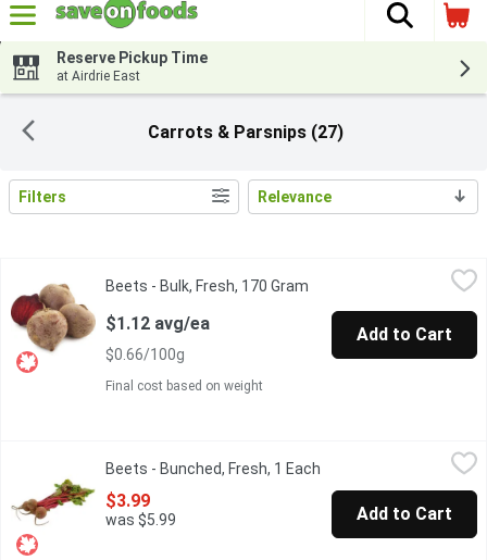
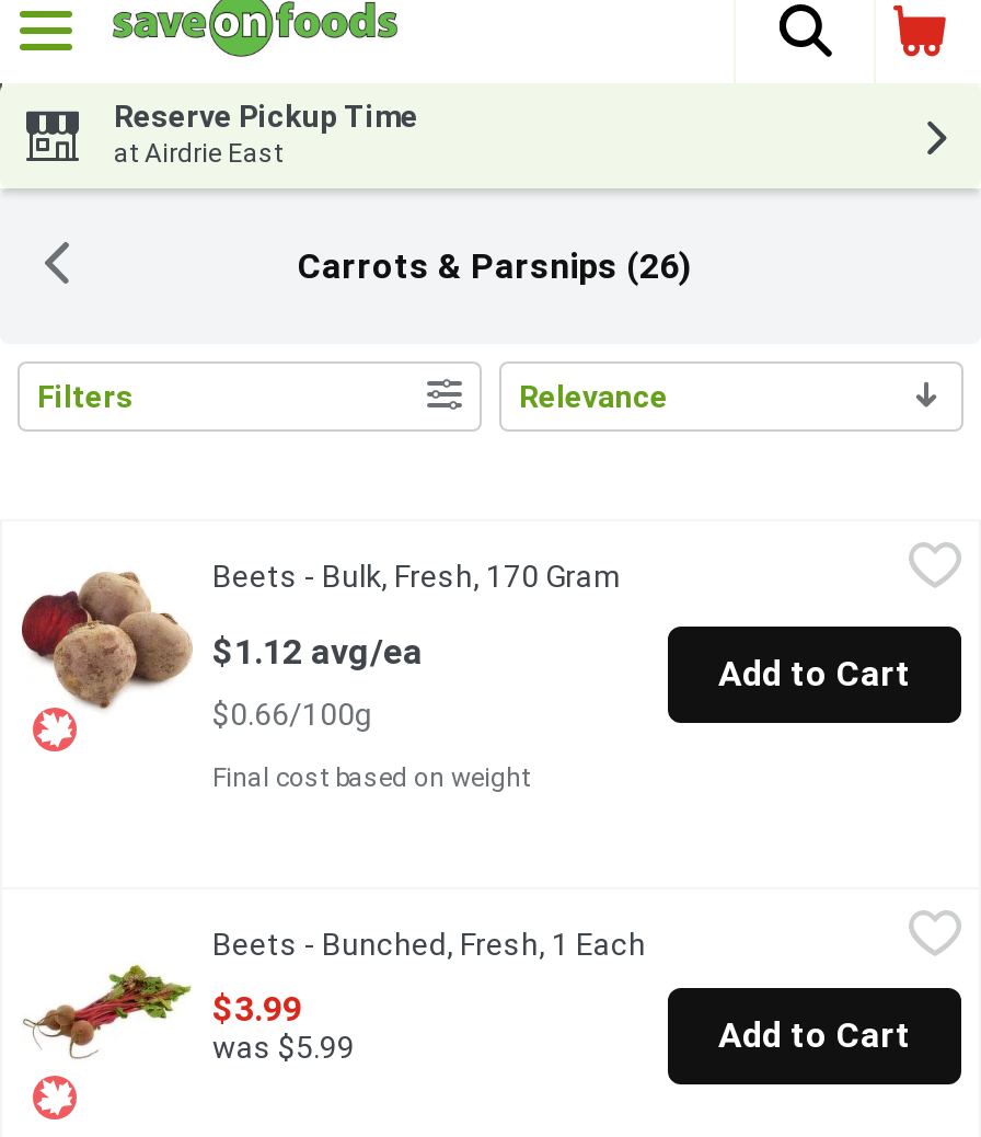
[148,122,344,142] Carrots & Parsnips (27) -> [298,245,692,287] Carrots & Parsnips (26)

